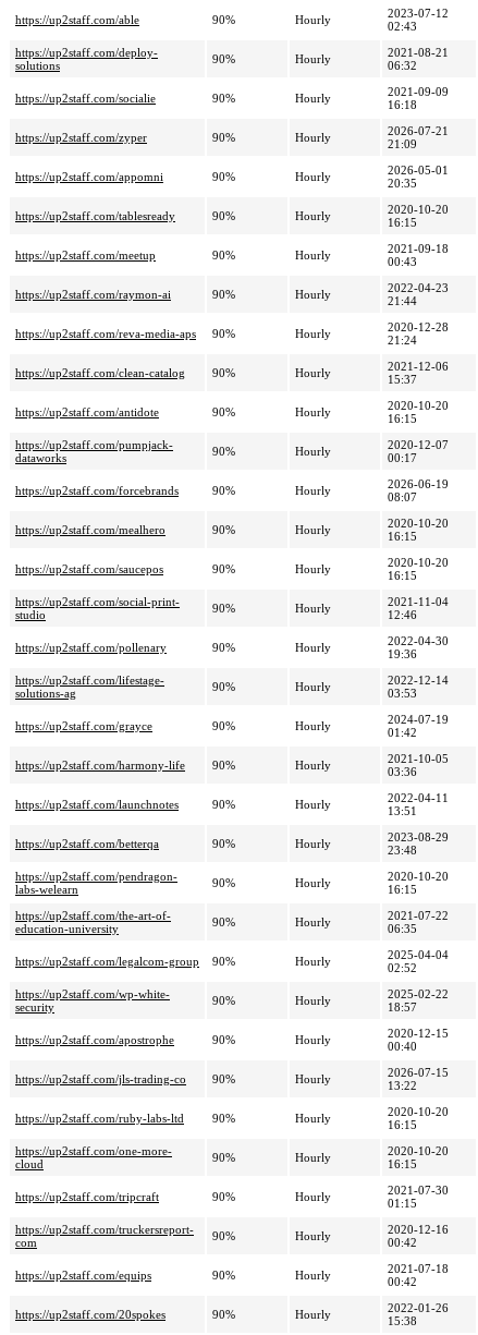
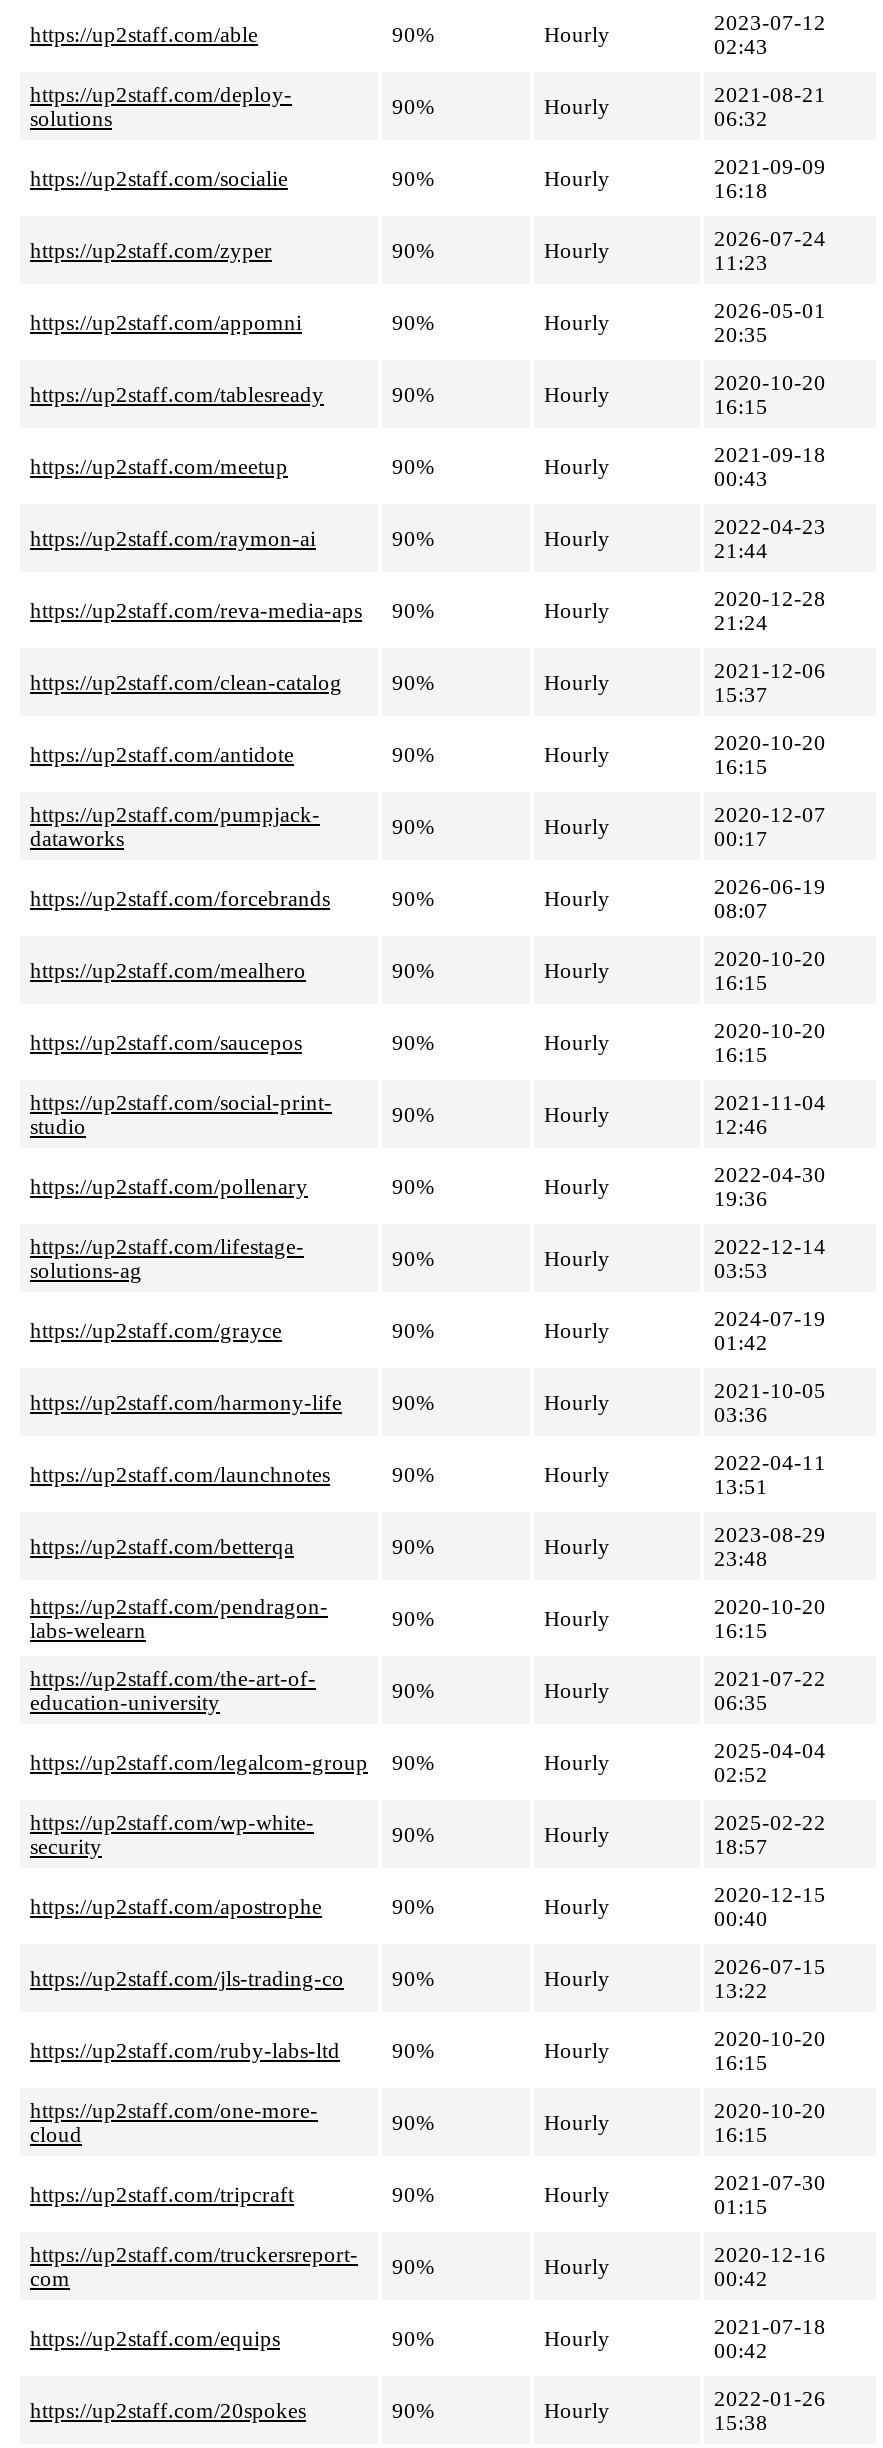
[388,124,449,138] 2026-07-21 -> [714,226,826,250] 2026-07-24
[388,138,417,151] 21:09 -> [714,250,768,274] 11:23

